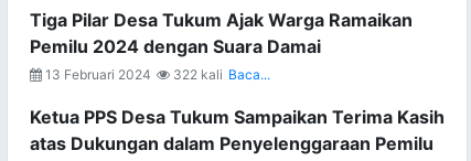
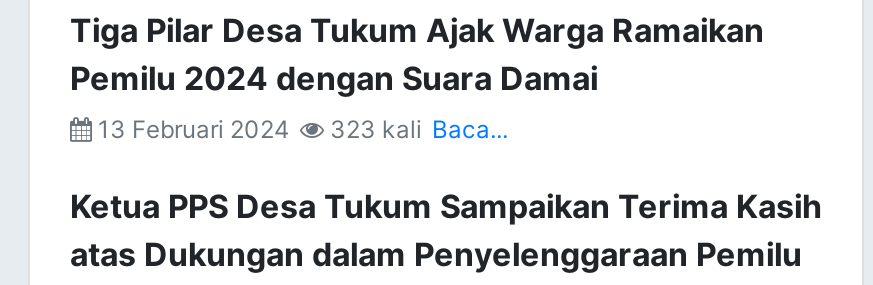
[42,67,270,83] 13 Februari 2024 322 kali Baca... -> [92,115,508,145] 13 Februari 2024 323 kali Baca...

